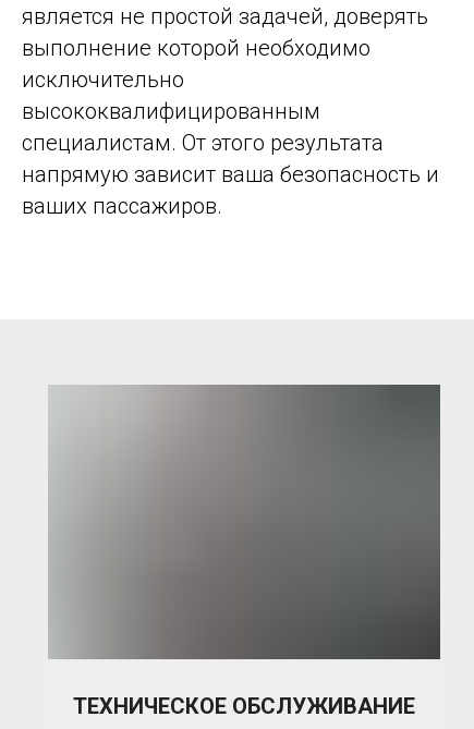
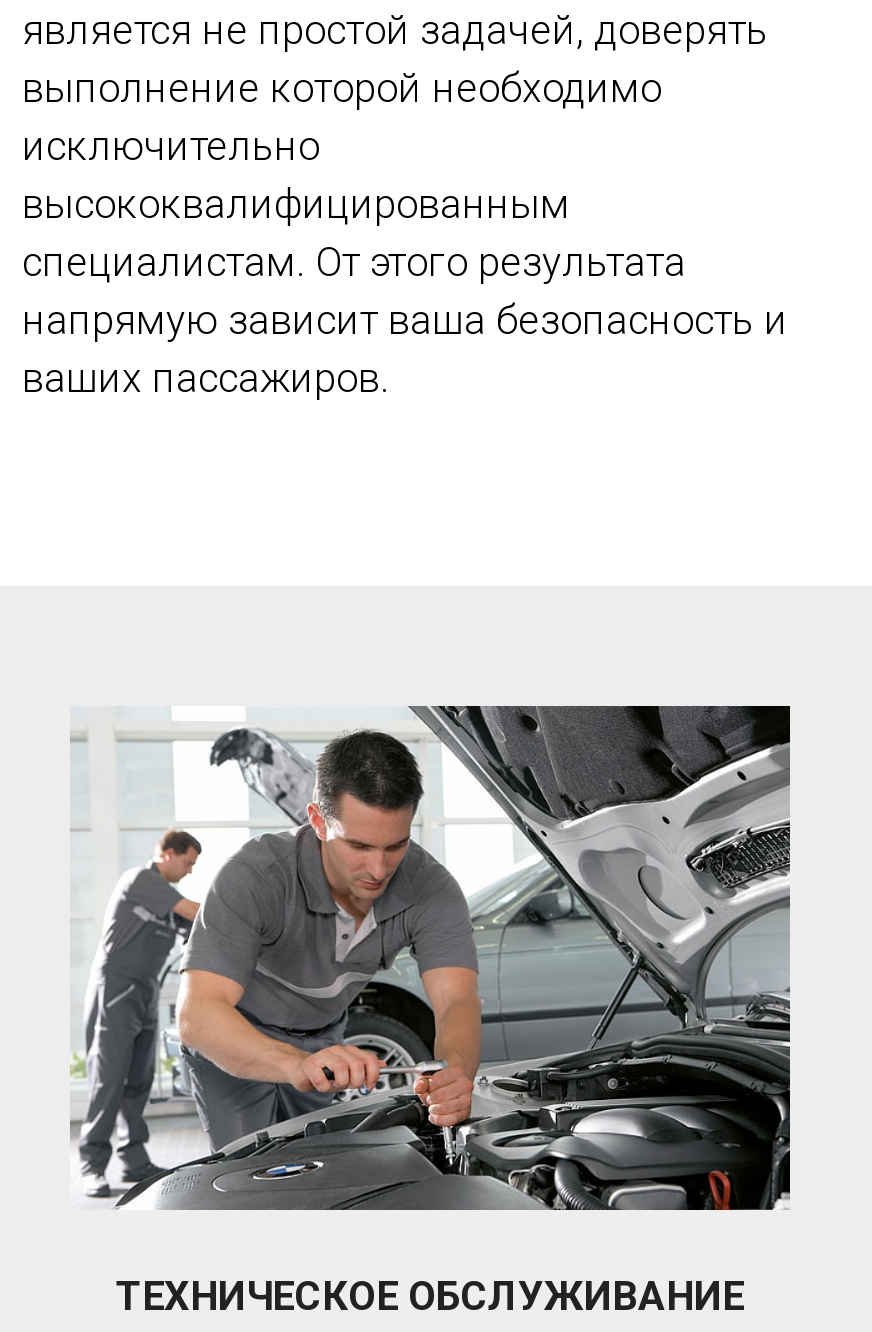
[48,384,441,660] [image] -> [72,706,790,1210] [image]

